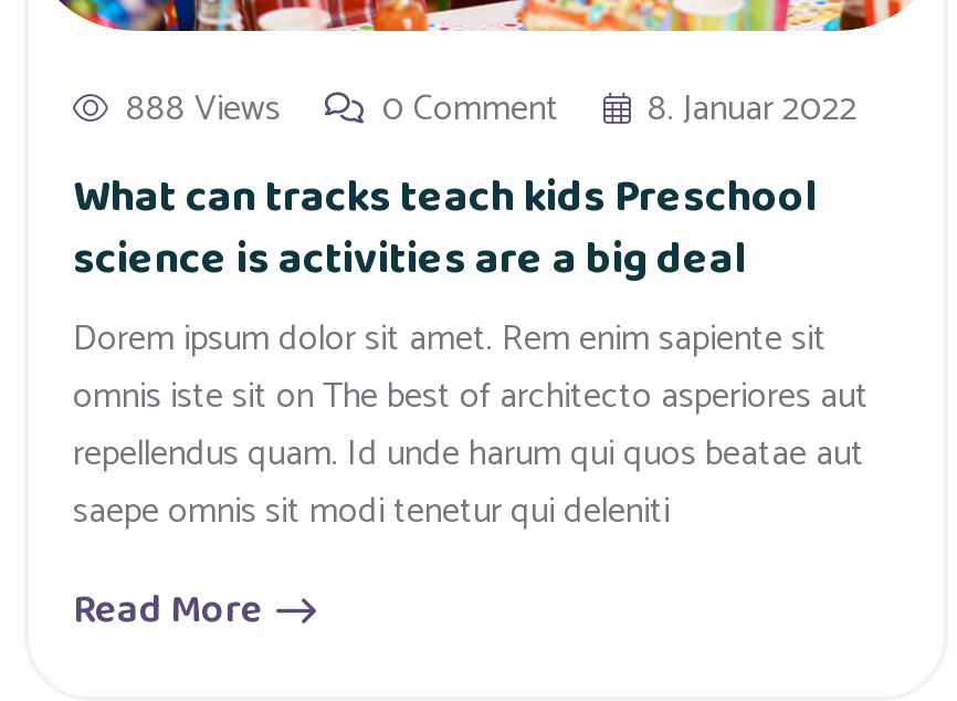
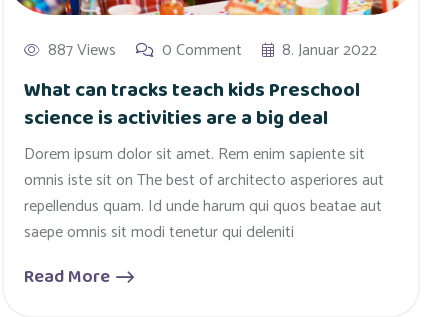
[126,81,281,141] 888 Views -> [48,37,116,64] 887 Views

